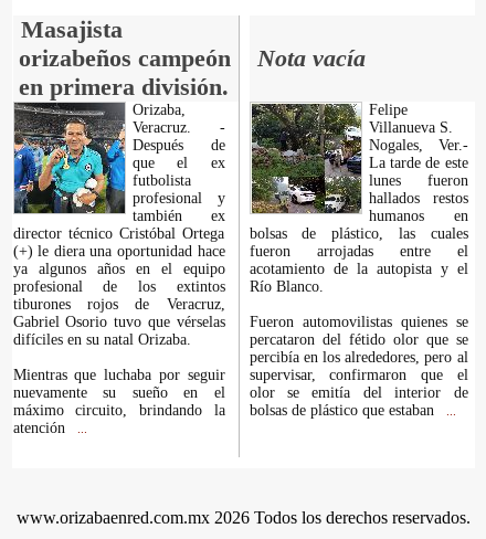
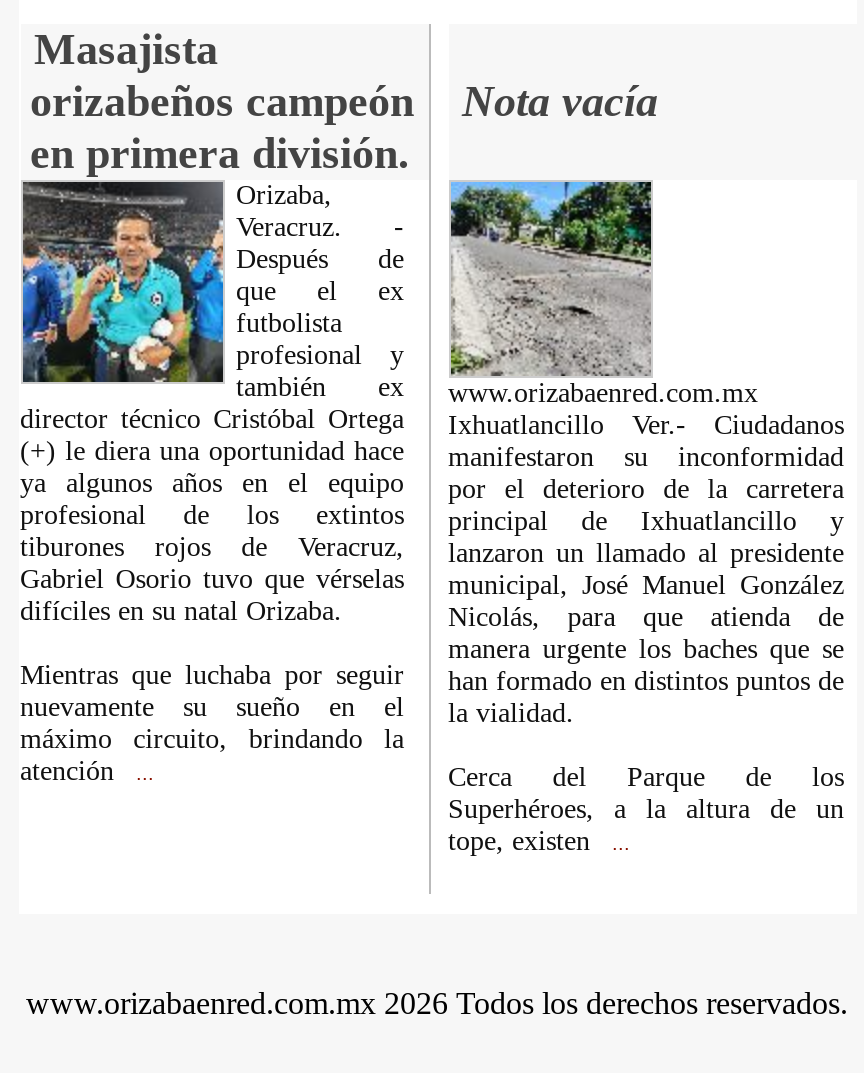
[249,102,468,295] [image] | Felipe | Villanueva S. | Nogales, Ver.- | La tarde de este | lunes fueron | hallados restos | humanos en | bolsas de plástico, las cuales | fueron arrojadas entre el | acotamiento de la autopista y el | Río Blanco. -> [448,180,844,728] [image] | www.orizabaenred.com.mx | Ixhuatlancillo Ver.- Ciudadanos | manifestaron su inconformidad | por el deterioro de la carretera | principal de Ixhuatlancillo y | lanzaron un llamado al presidente | municipal, José Manuel González | Nicolás, para que atienda de | manera urgente los baches que se | han formado en distintos puntos de | la vialidad.
[249,314,468,419] Fueron automovilistas quienes se | percataron del fétido olor que se | percibía en los alrededores, pero al | supervisar, confirmaron que el | olor se emitía del interior de | bolsas de plástico que estaban ... -> [448,762,844,856] Cerca del Parque de los | Superhéroes, a la altura de un | tope, existen ...

